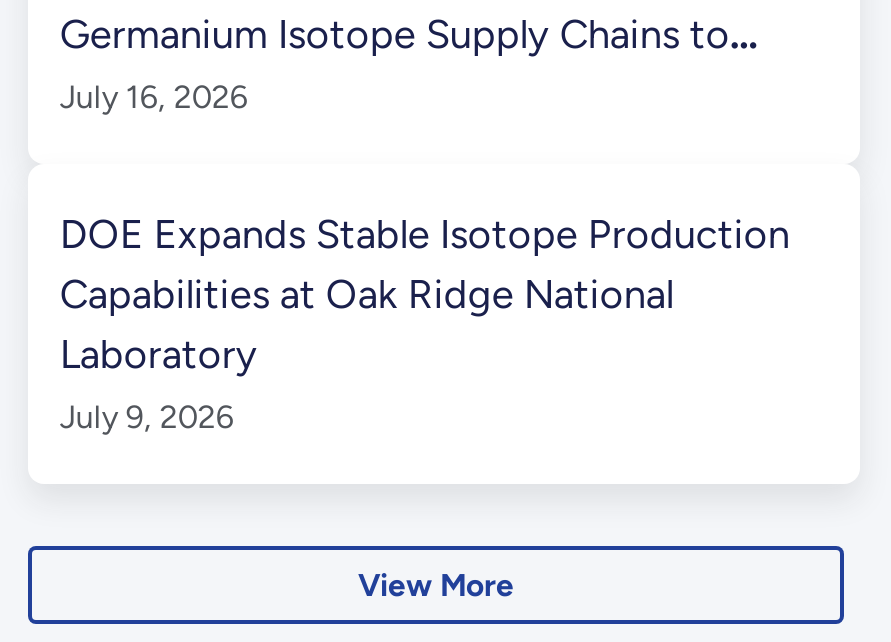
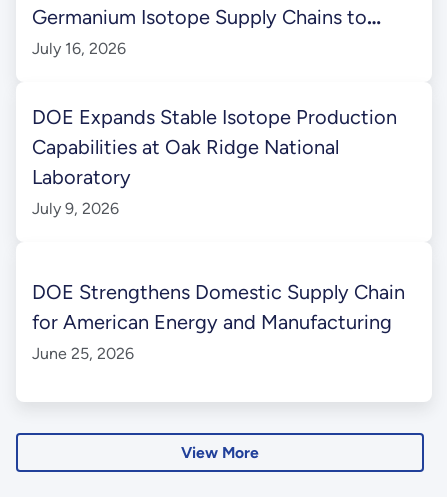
none -> [32,280,405,363] DOE Strengthens Domestic Supply Chain | for American Energy and Manufacturing | June 25, 2026

